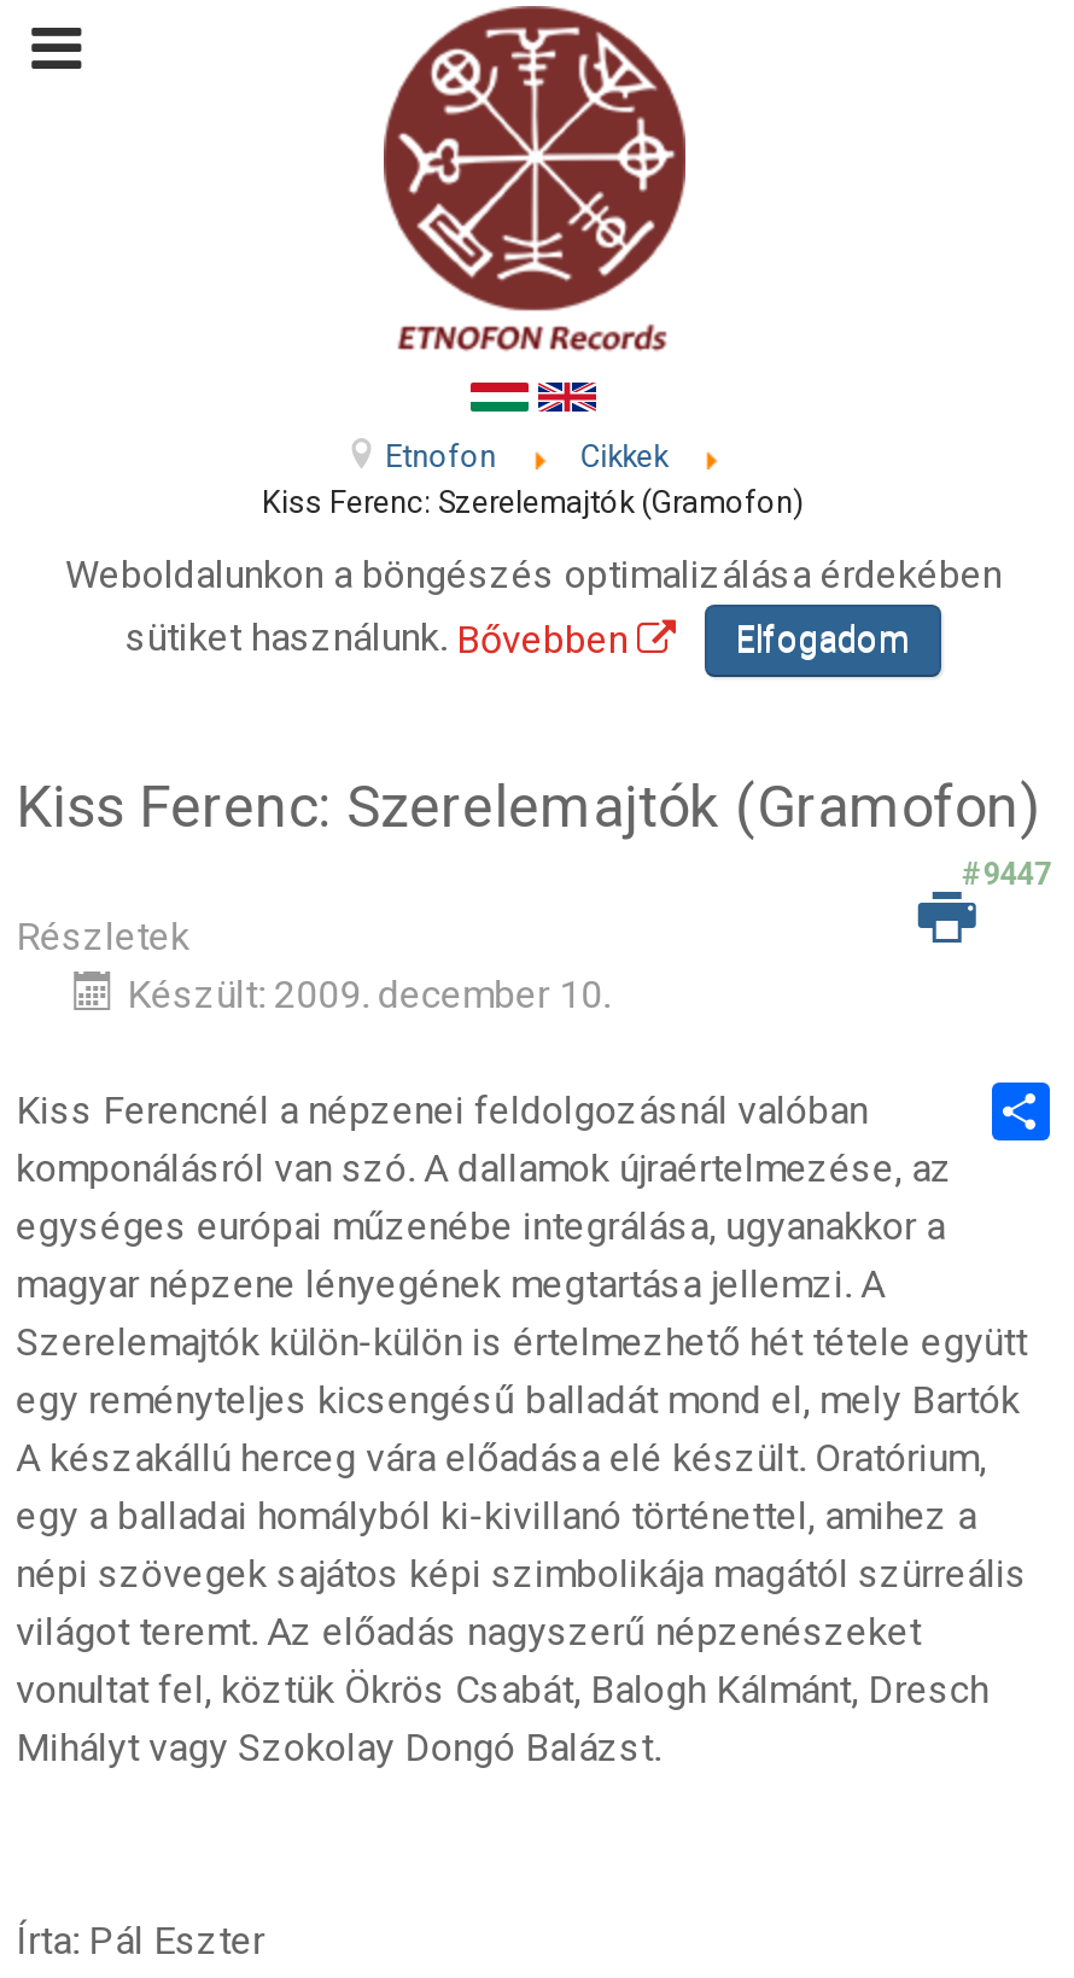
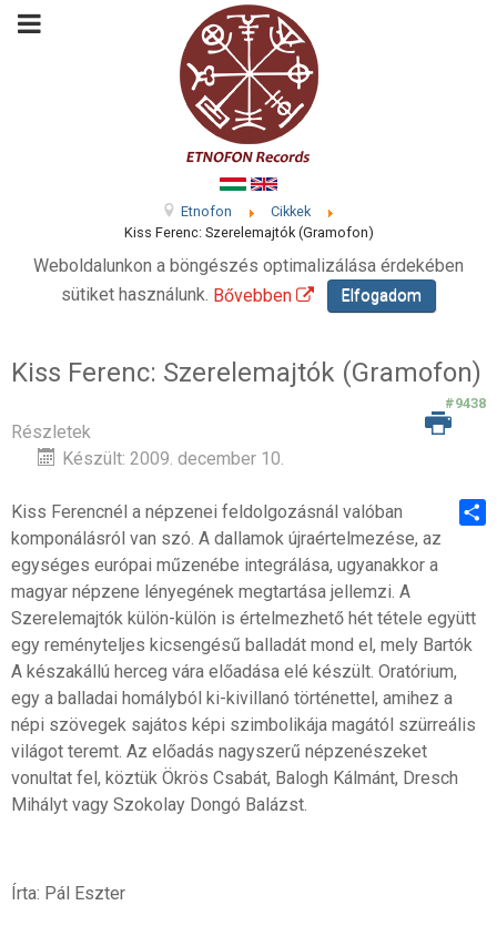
[962,854,1051,891] #9447 -> [445,394,486,411] #9438

